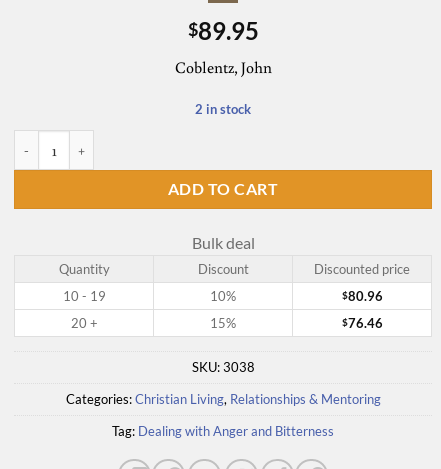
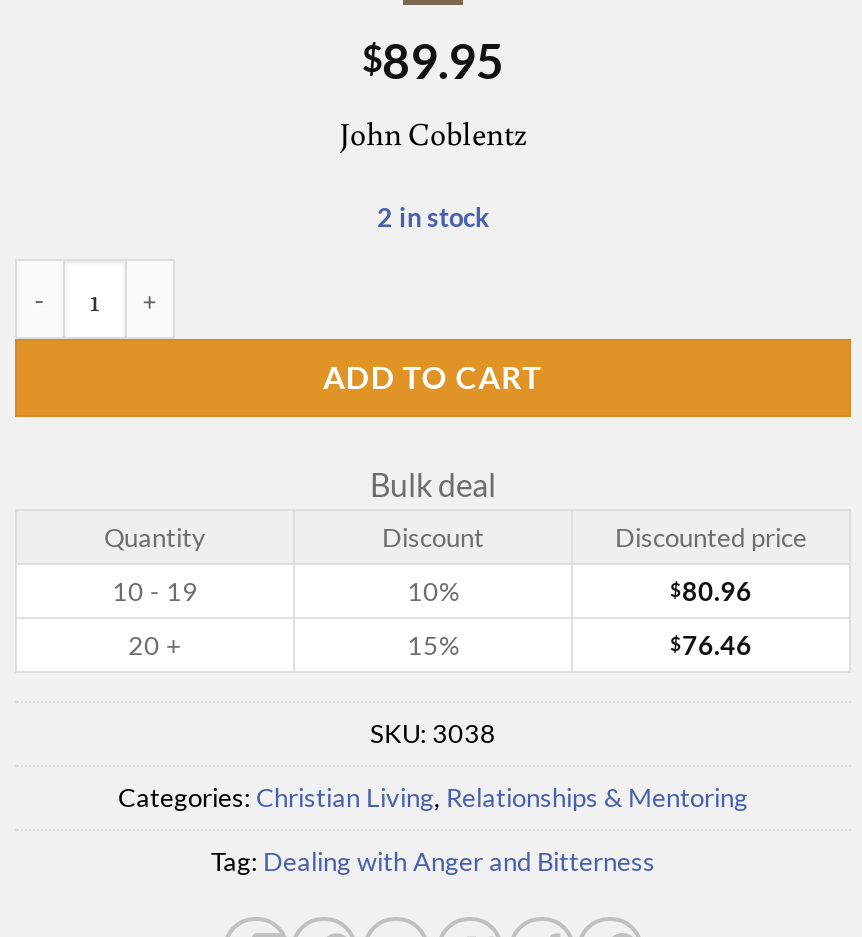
[174,57,271,77] Coblentz, John -> [340,113,526,153] John Coblentz

